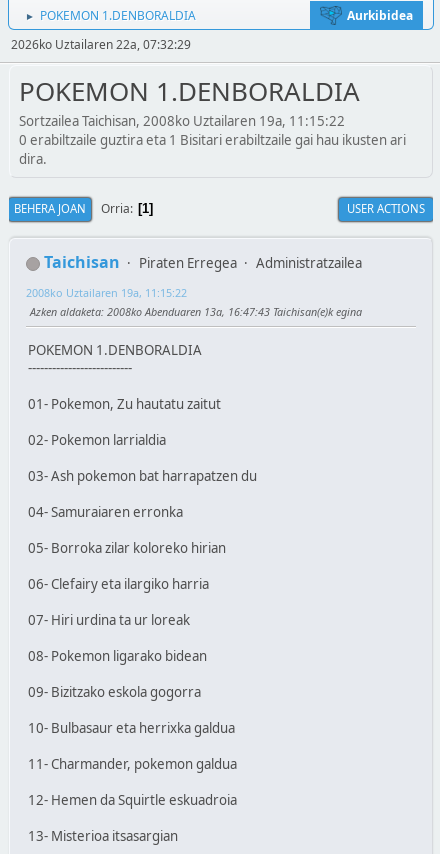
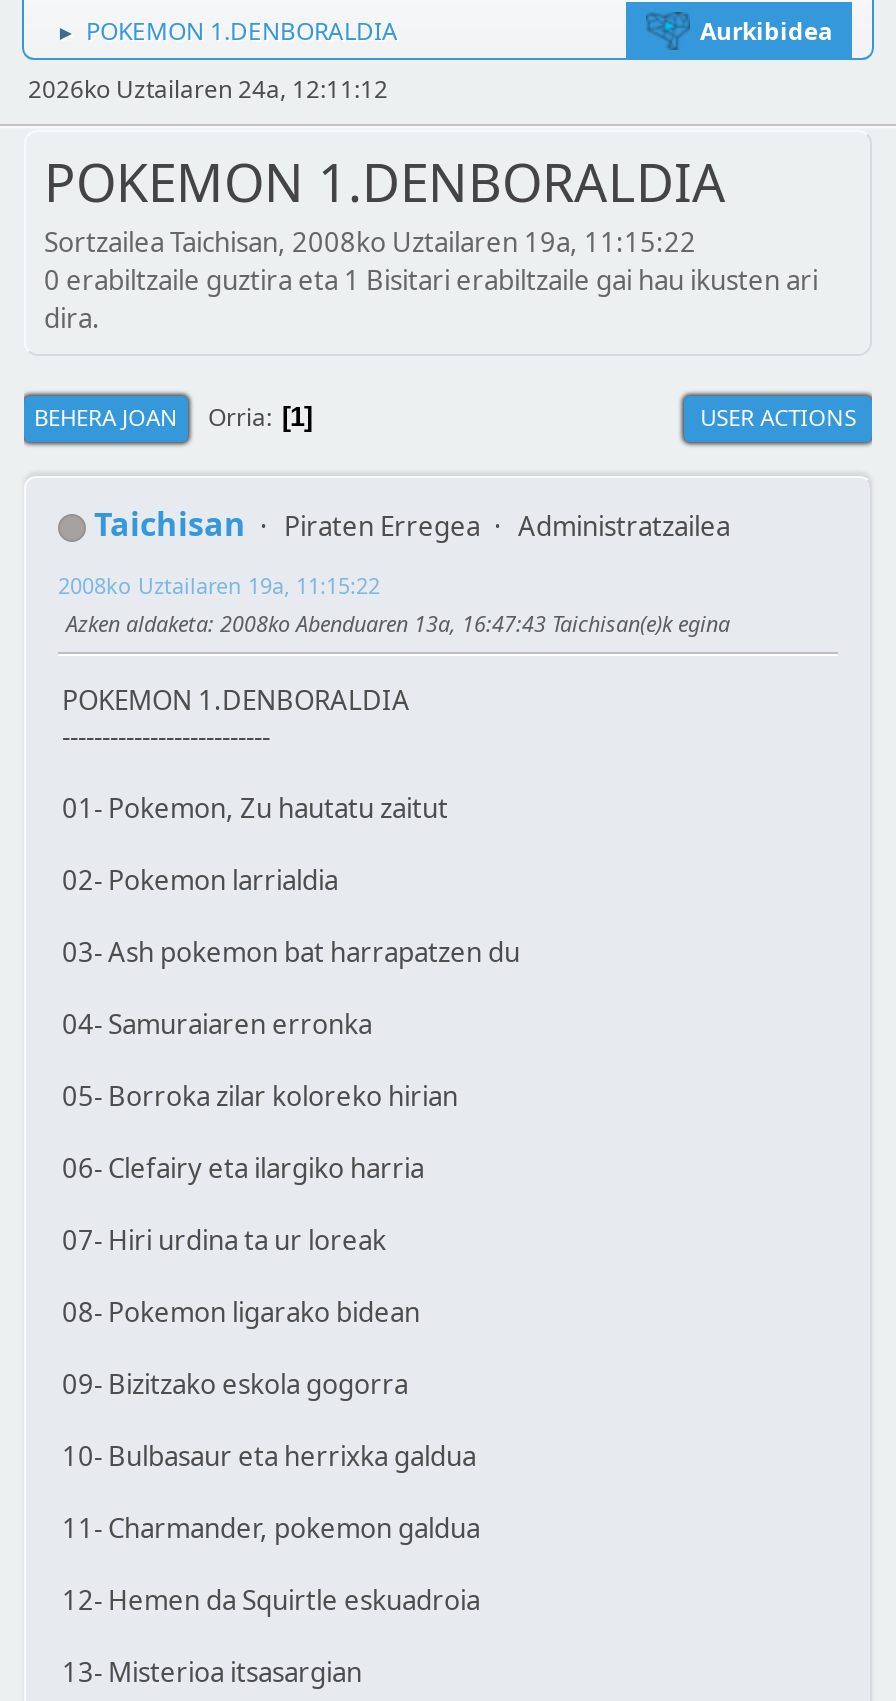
[11,36,191,53] 2026ko Uztailaren 22a, 07:32:29 -> [28,72,388,106] 2026ko Uztailaren 24a, 12:11:12

